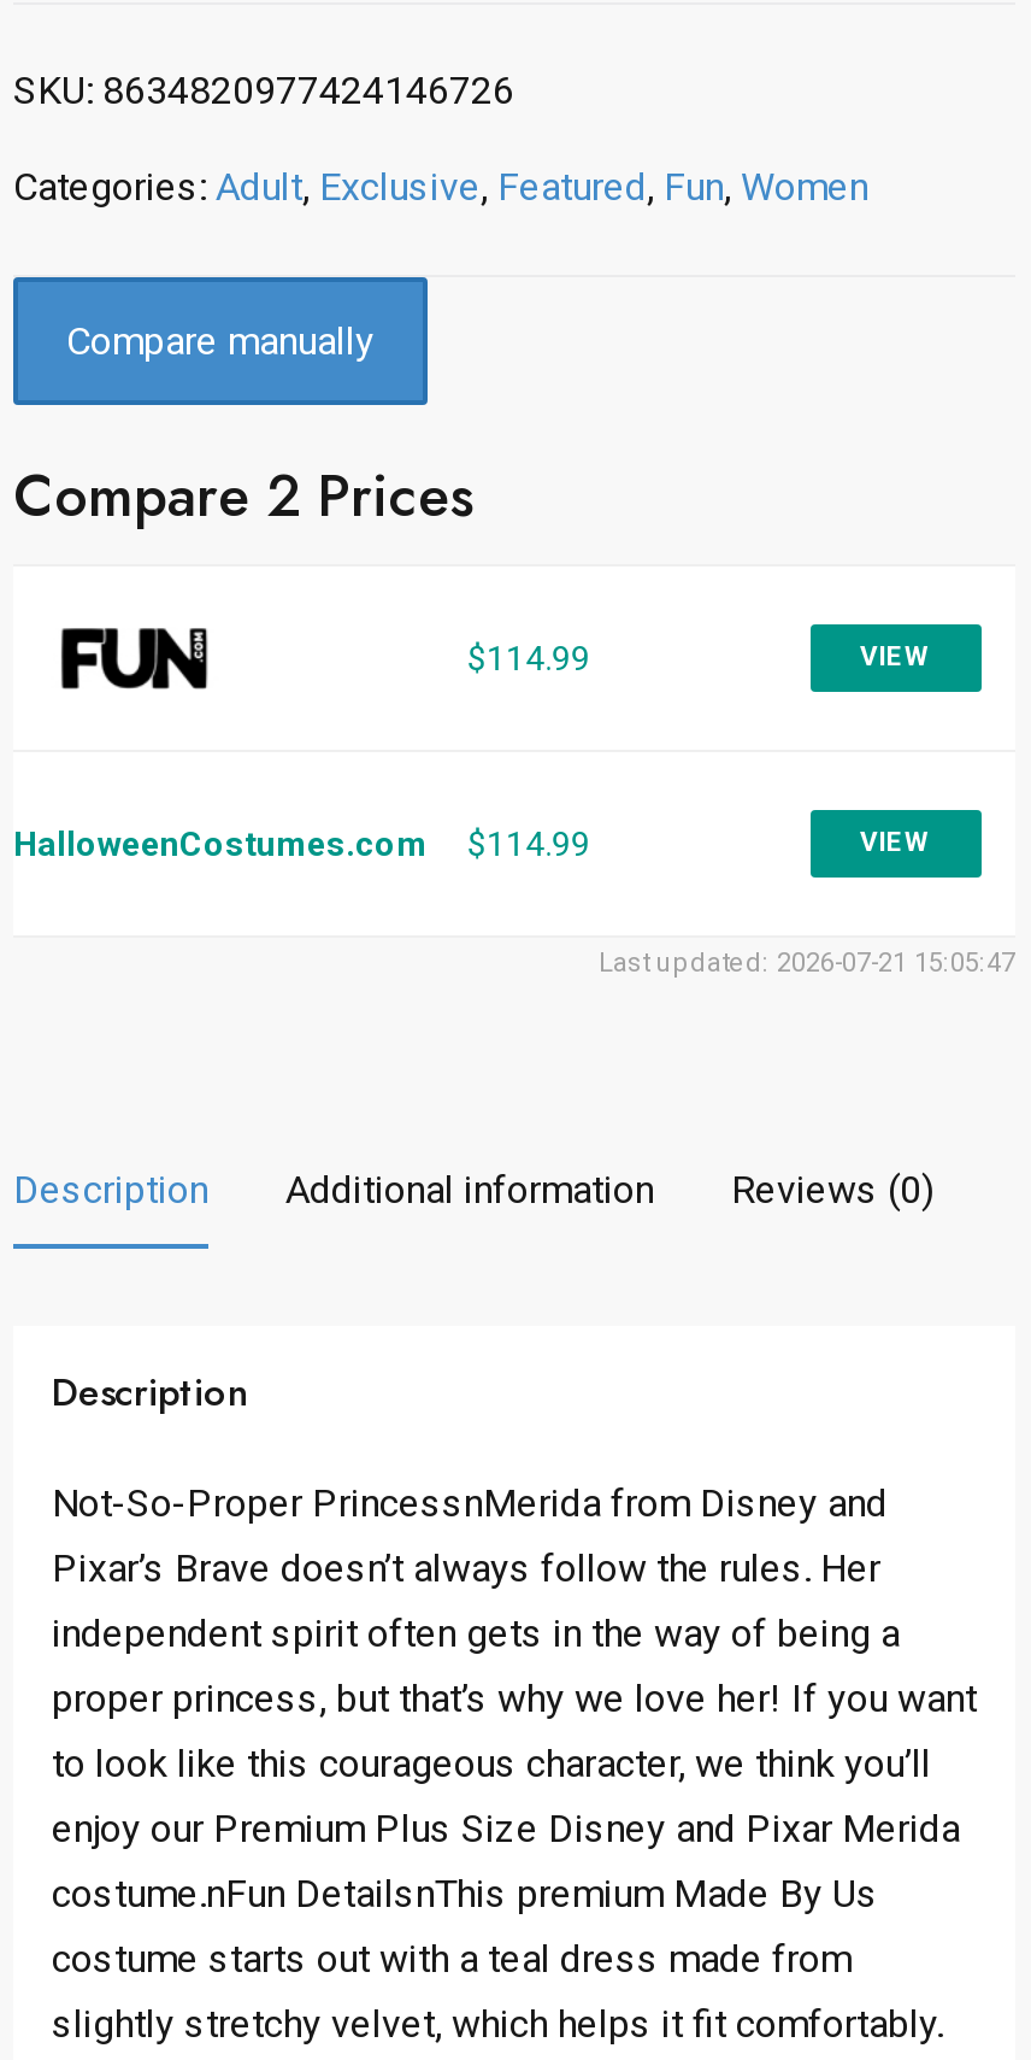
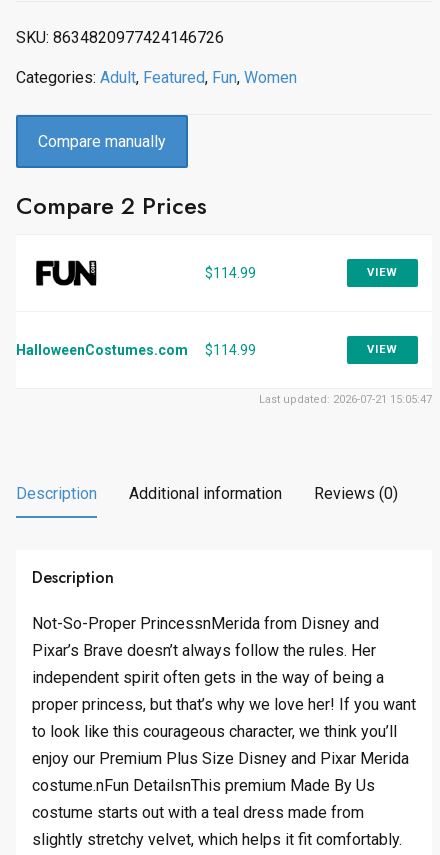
[13,164,868,210] Categories: Adult, Exclusive, Featured, Fun, Women -> [16,68,297,87] Categories: Adult, Featured, Fun, Women

